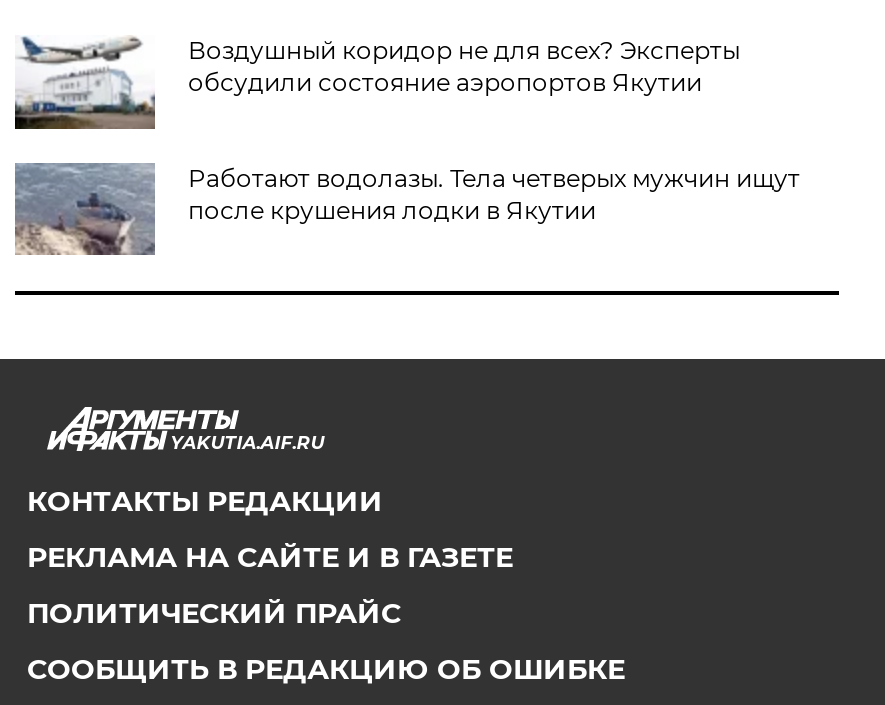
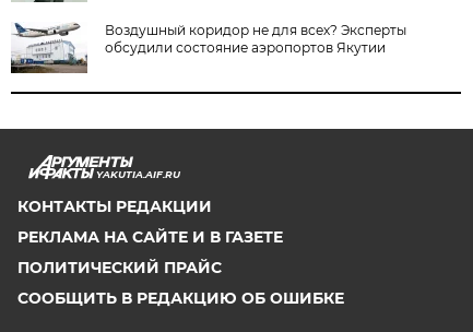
[13,163,800,257] [image] | Работают водолазы. Тела четверых мужчин ищут | после крушения лодки в Якутии -> none

